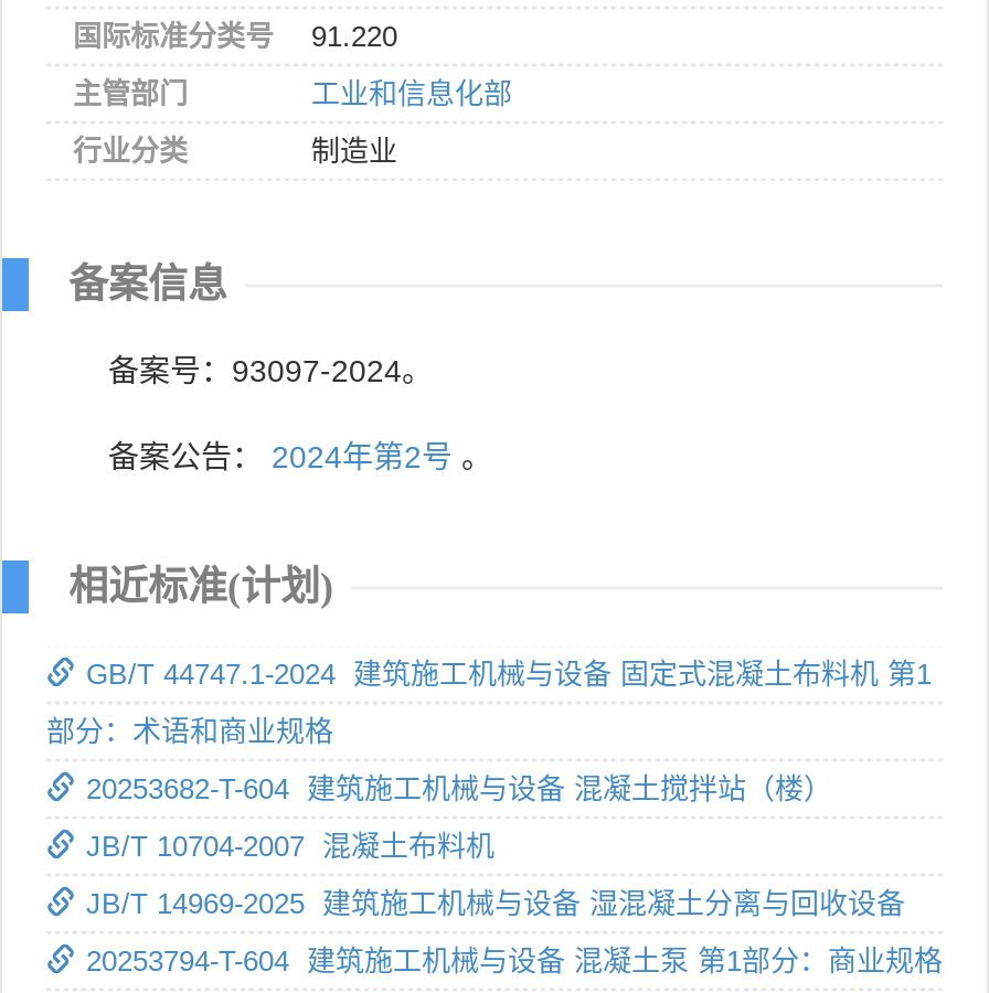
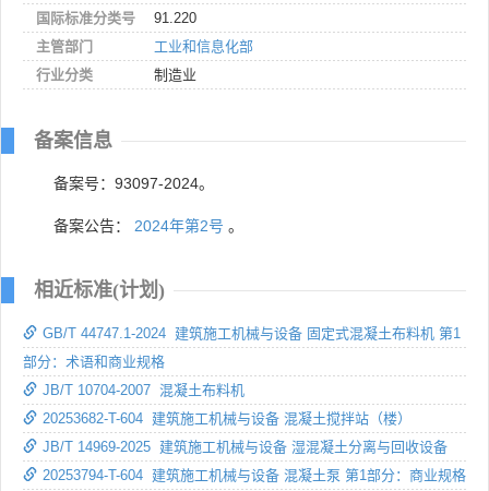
moved [86,772,832,805] -> [43,410,412,427]: 20253682-T-604 建筑施工机械与设备 混凝土搅拌站（楼）
moved [86,830,494,863] -> [43,382,244,398]: JB/T 10704-2007 混凝土布料机

